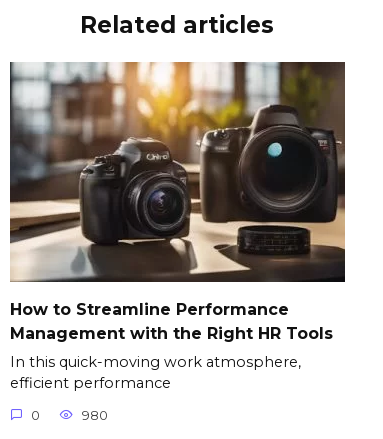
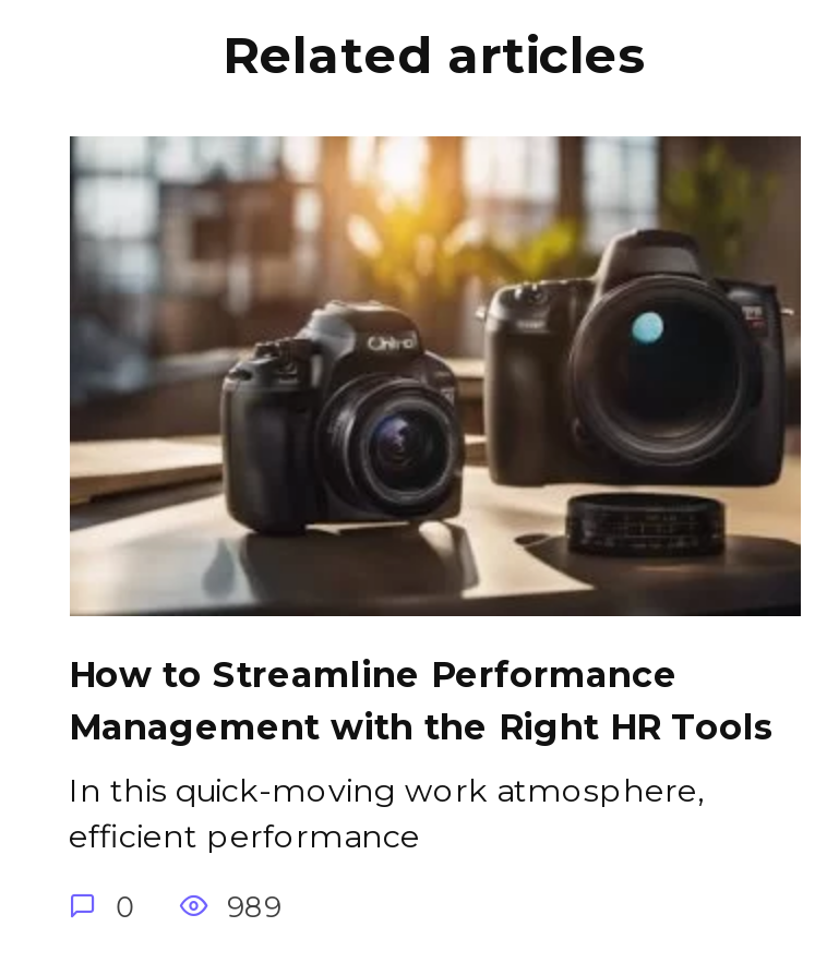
[82,408,108,423] 980 -> [227,891,281,924] 989

